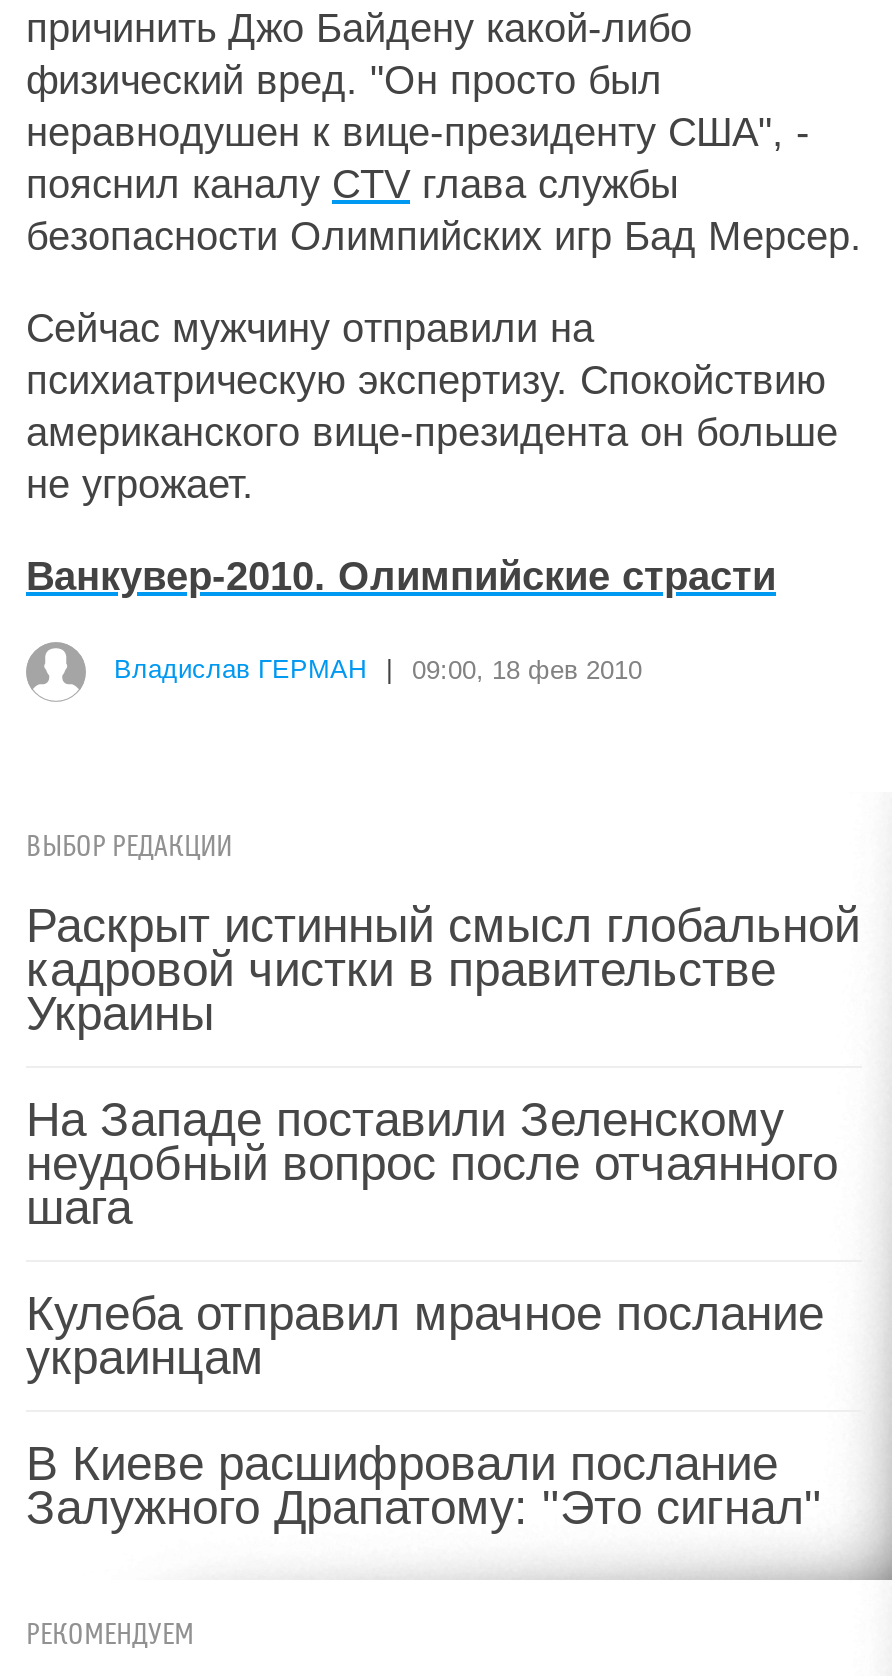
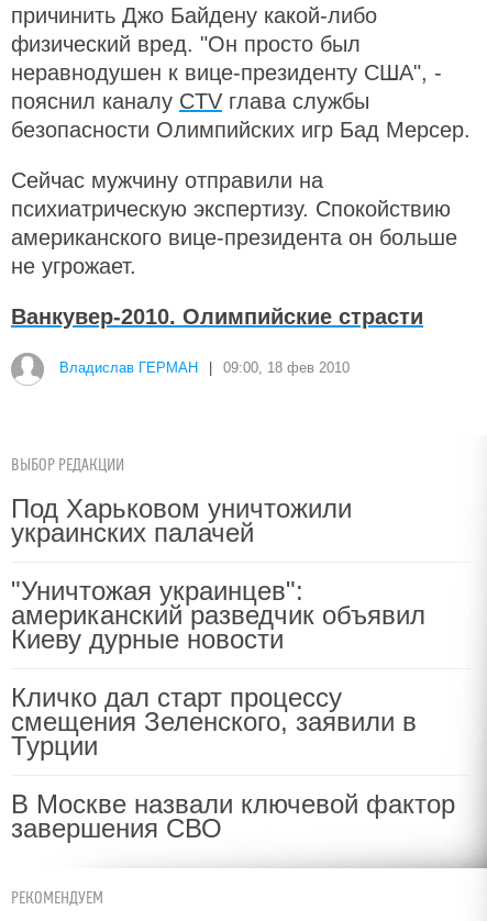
[26,898,860,1040] Раскрыт истинный смысл глобальной | кадровой чистки в правительстве | Украины -> [11,493,352,547] Под Харьковом уничтожили | украинских палачей
[26,1092,838,1234] На Западе поставили Зеленскому | неудобный вопрос после отчаянного | шага -> [11,576,425,654] "Уничтожая украинцев": | американский разведчик объявил | Киеву дурные новости
[26,1286,824,1384] Кулеба отправил мрачное послание | украинцам -> [11,683,417,761] Кличко дал старт процессу | смещения Зеленского, заявили в | Турции
[26,1436,822,1534] В Киеве расшифровали послание | Залужного Драпатому: "Это сигнал" -> [11,789,455,843] В Москве назвали ключевой фактор | завершения СВО

